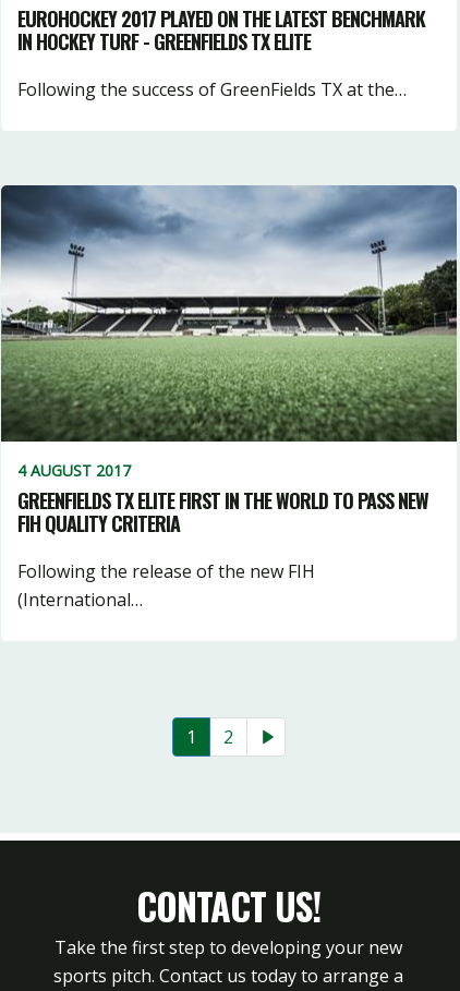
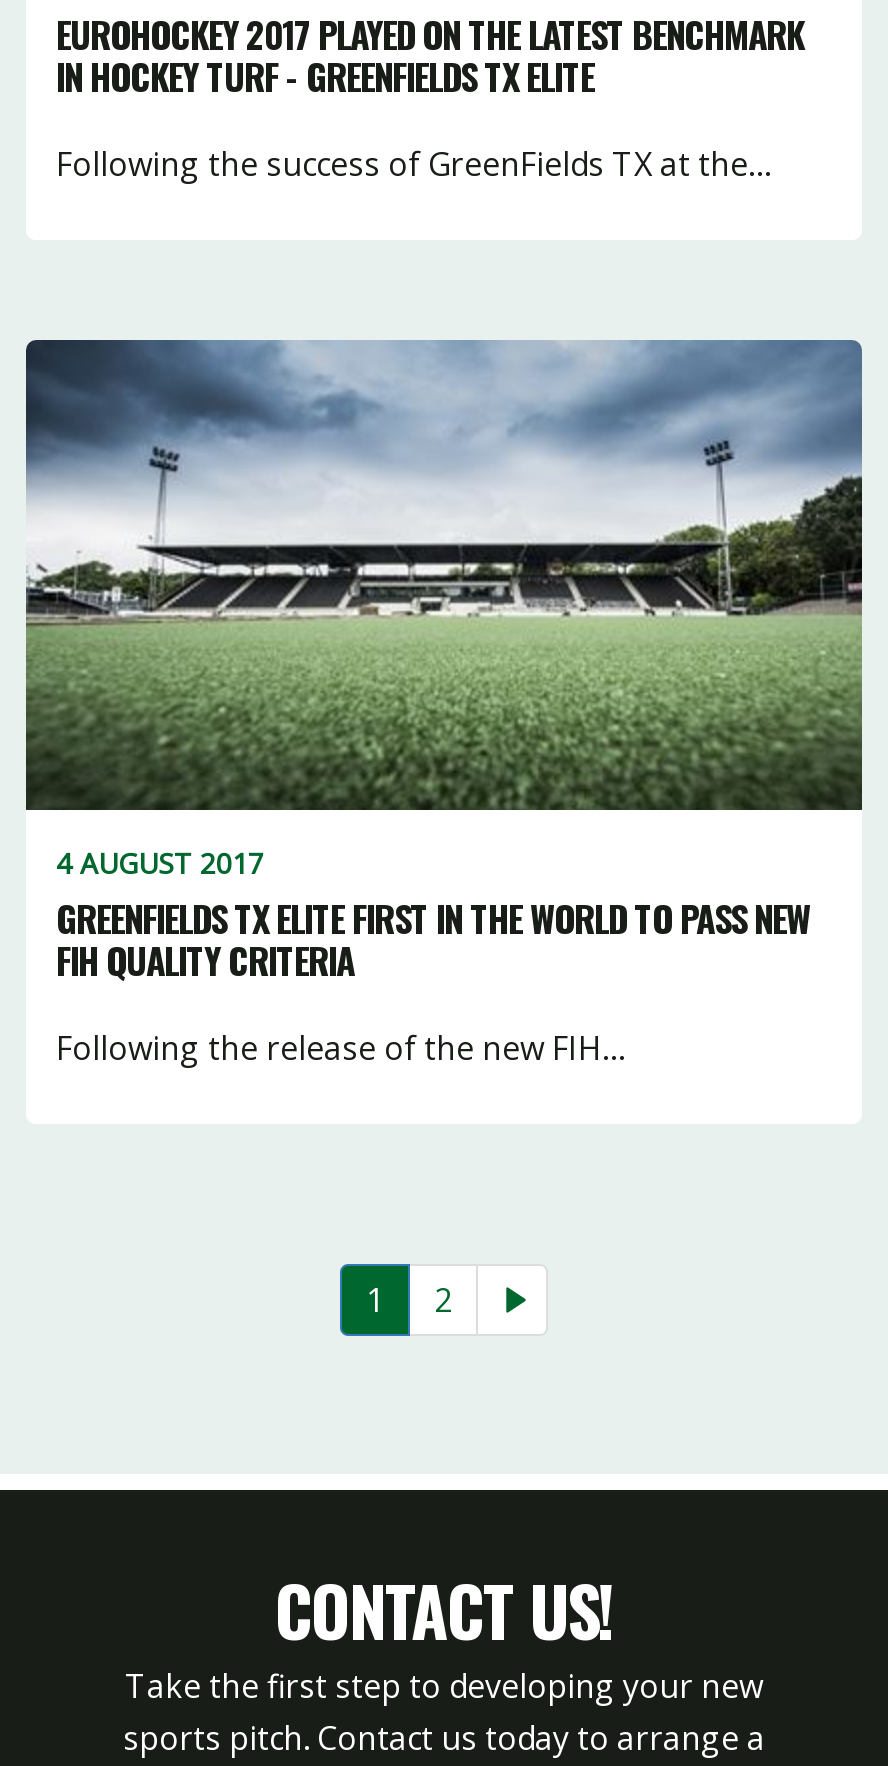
[17,560,315,612] Following the release of the new FIH | (International… -> [56,1027,624,1071] Following the release of the new FIH…

